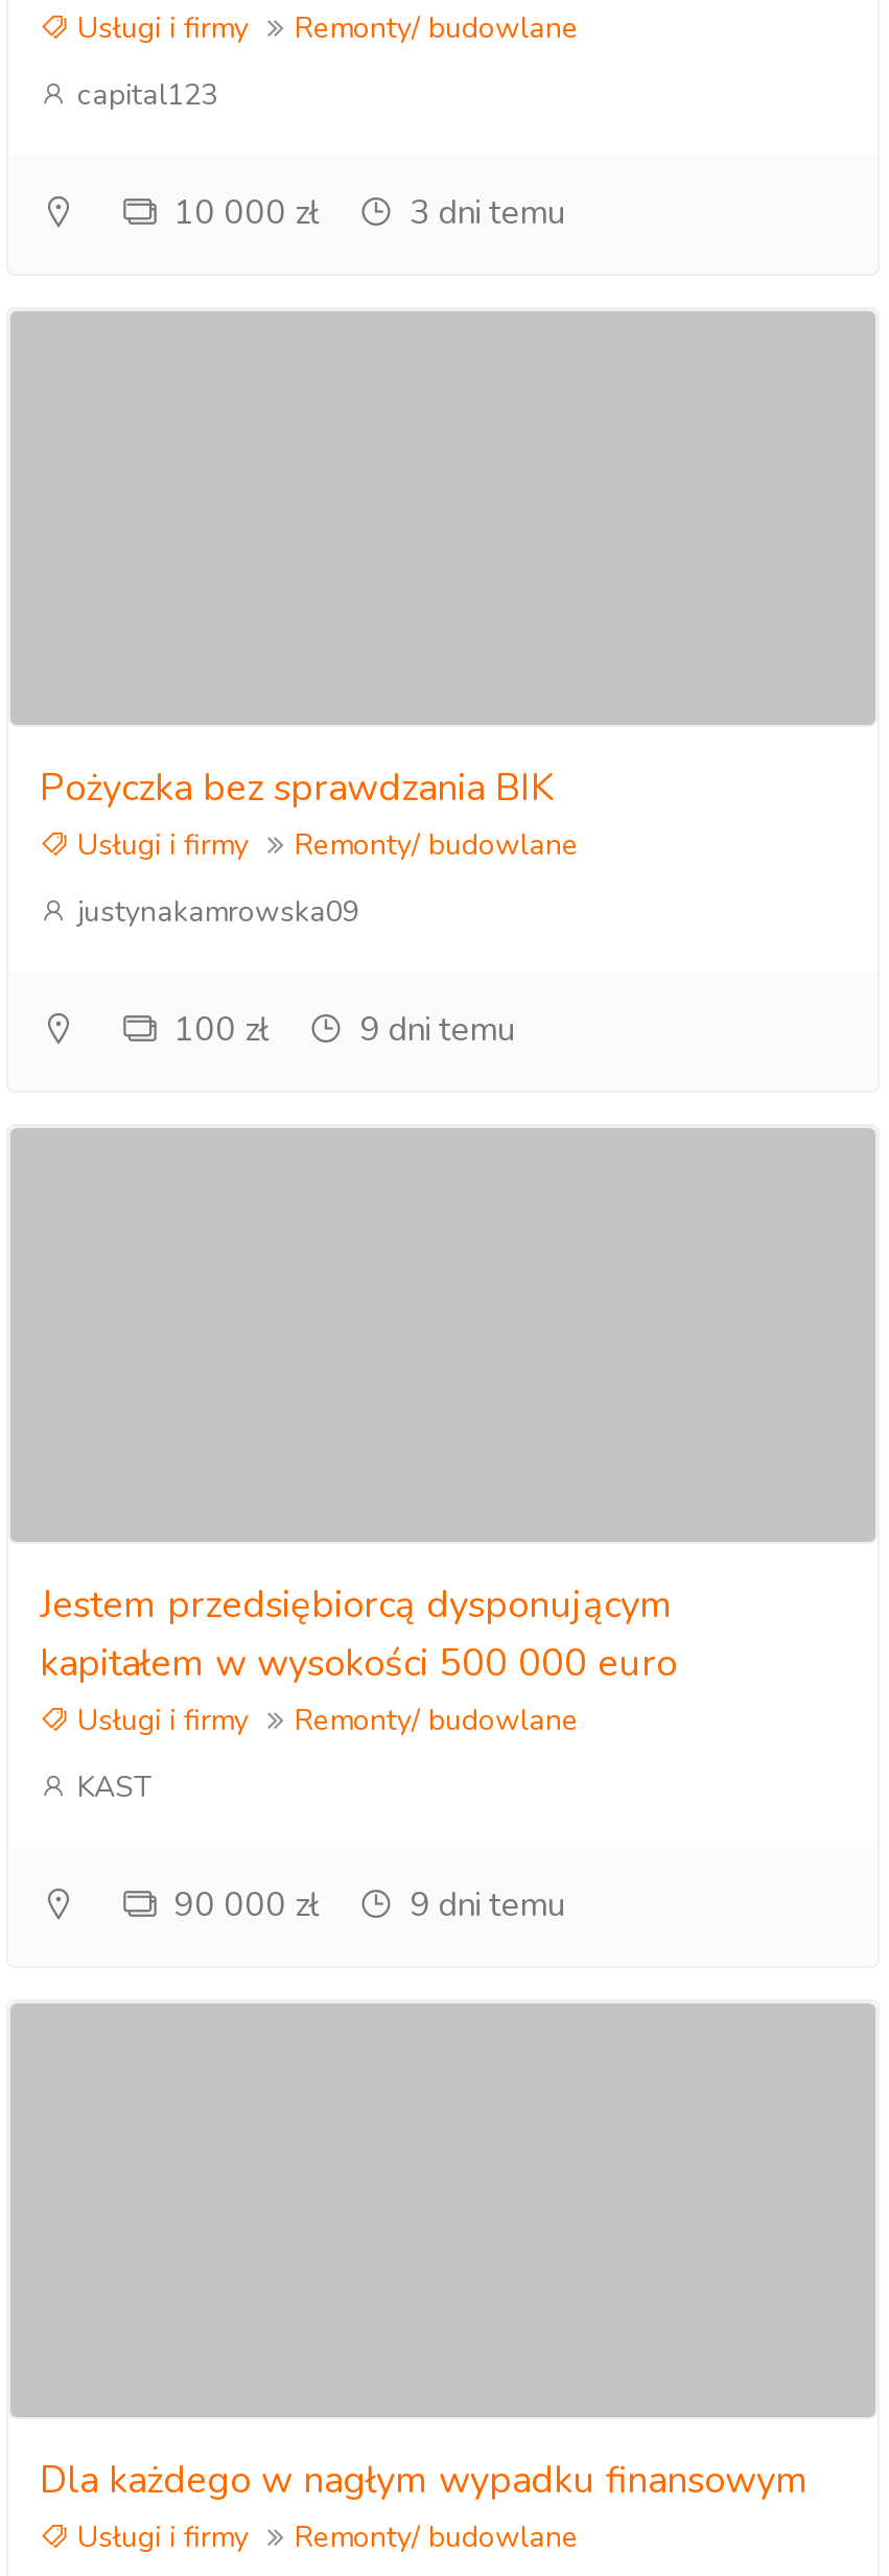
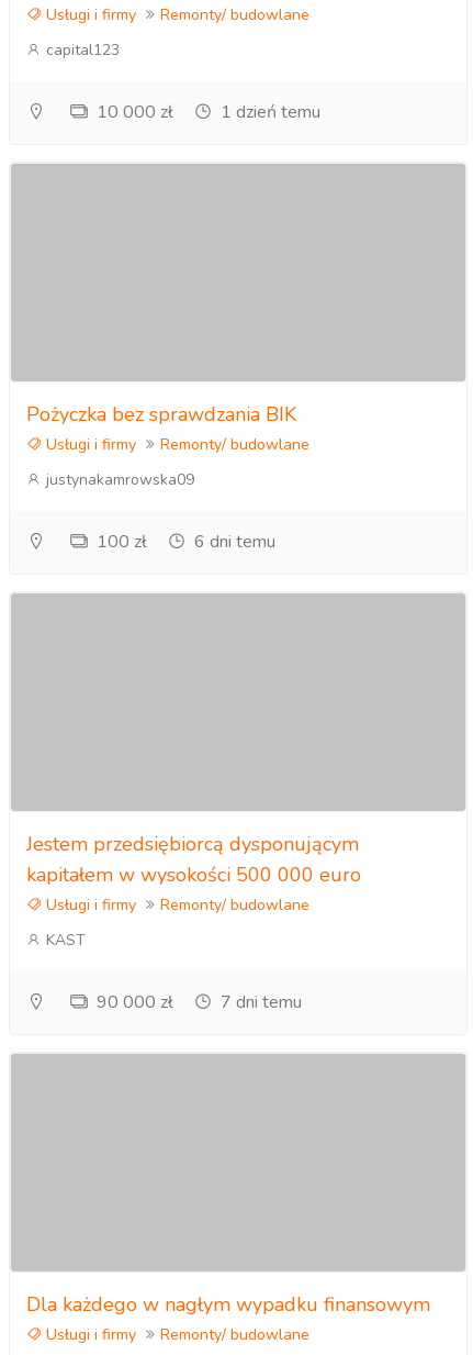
[165,190,564,236] 10 000 zł 3 dni temu -> [92,100,320,124] 10 000 zł 1 dzień temu
[165,1007,514,1053] 100 zł 9 dni temu -> [92,530,275,554] 100 zł 6 dni temu
[165,1882,564,1928] 90 000 zł 9 dni temu -> [92,990,302,1014] 90 000 zł 7 dni temu

